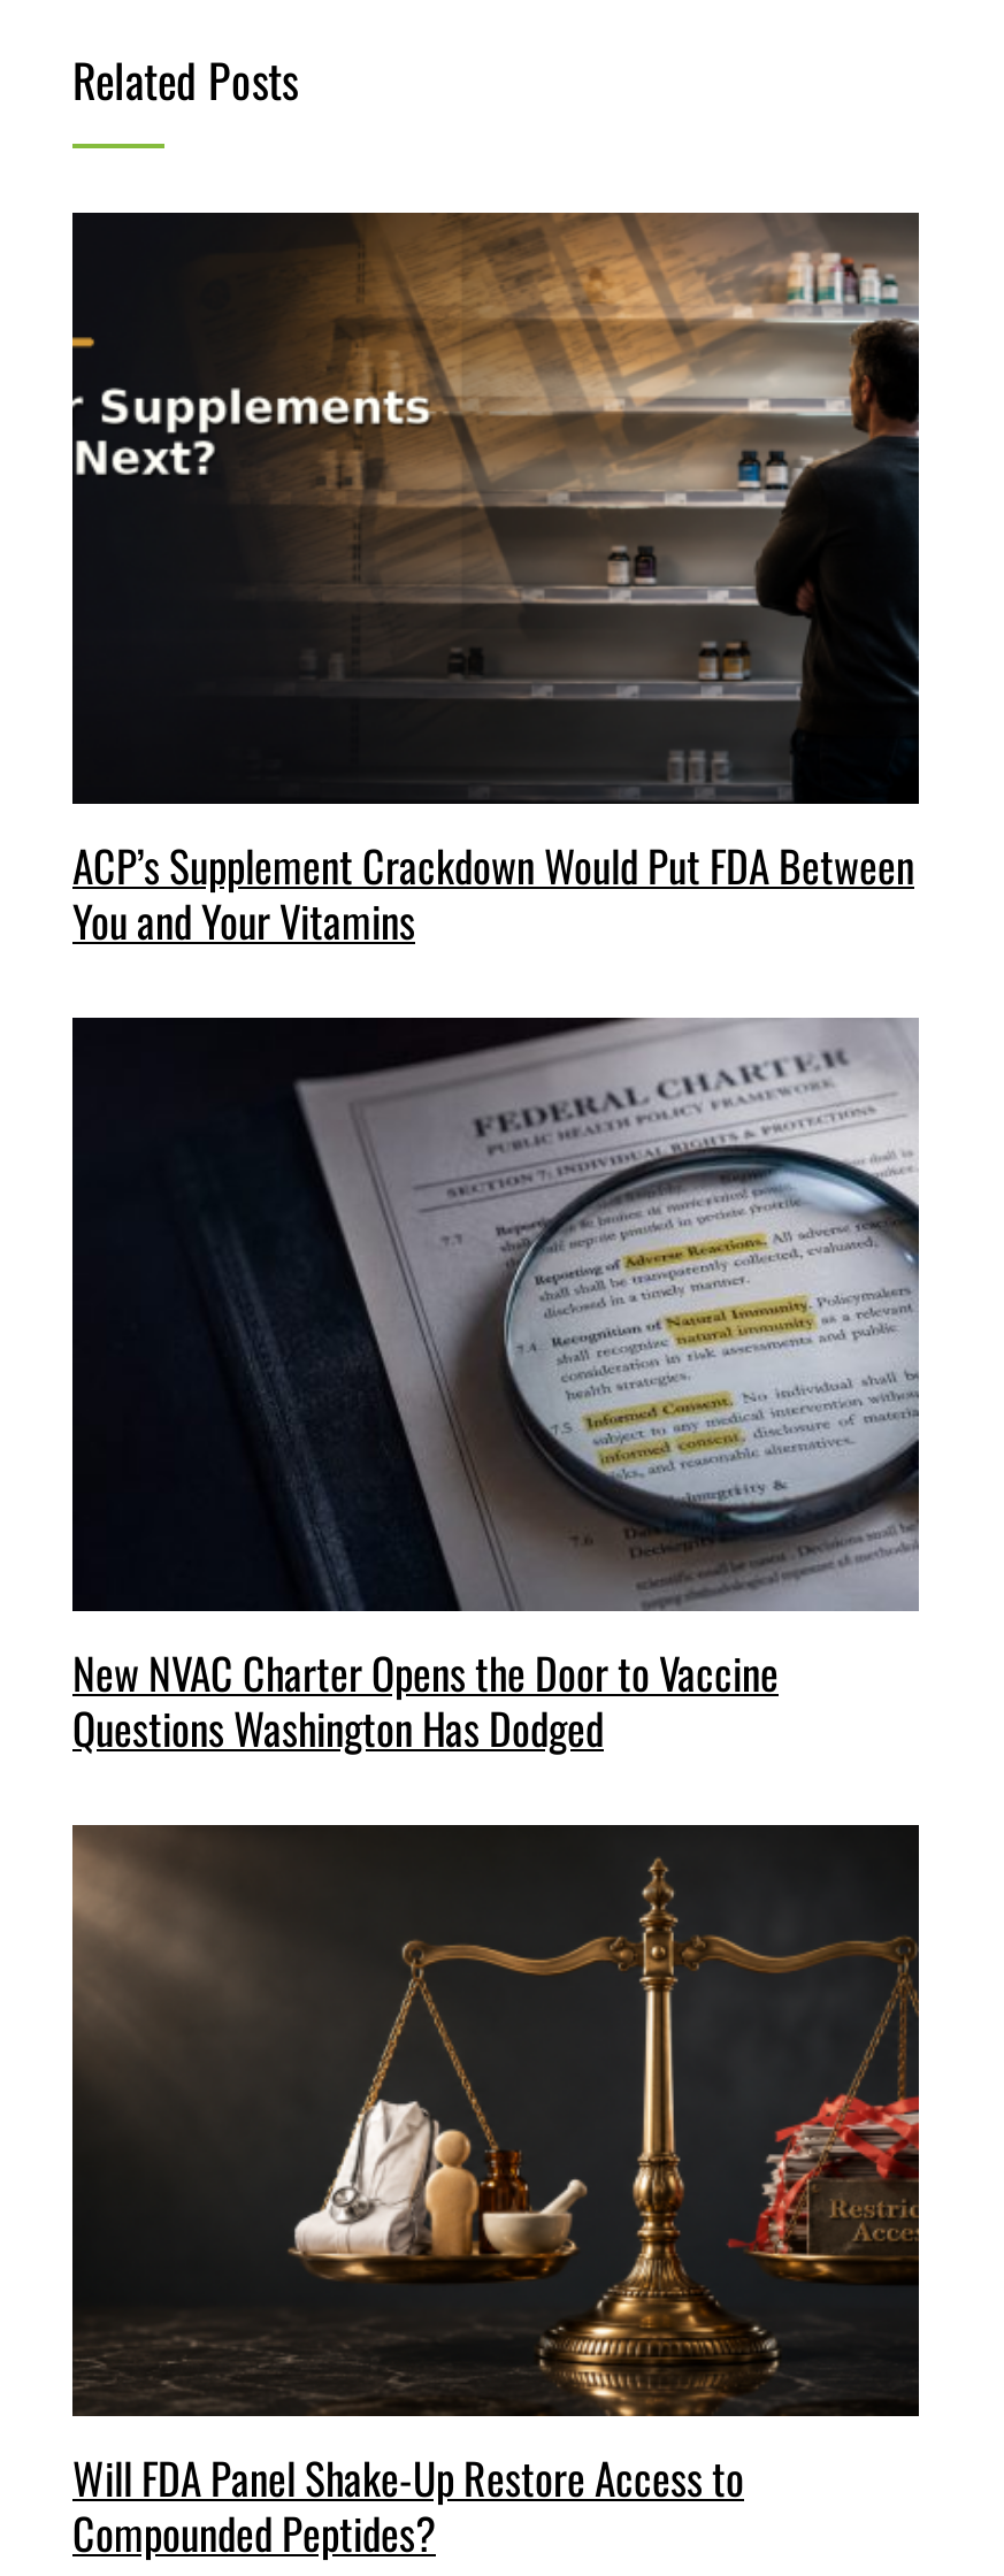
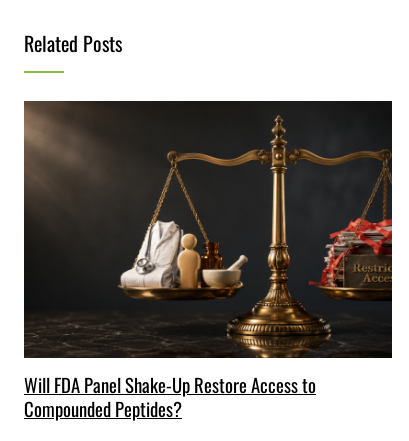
[70,210,921,952] [image] | ACP’s Supplement Crackdown Would Put FDA Between | You and Your Vitamins -> none
[70,1015,921,1758] [image] | New NVAC Charter Opens the Door to Vaccine | Questions Washington Has Dodged -> none

